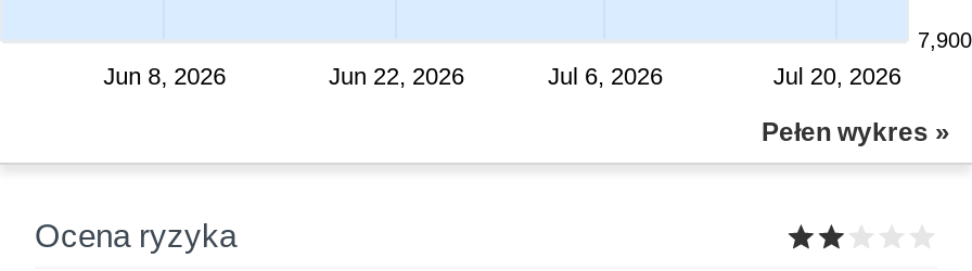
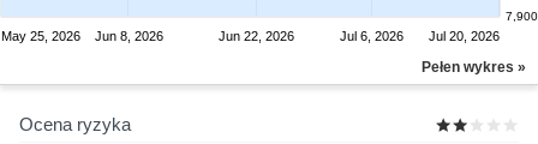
none -> [1,29,80,43] May 25, 2026

